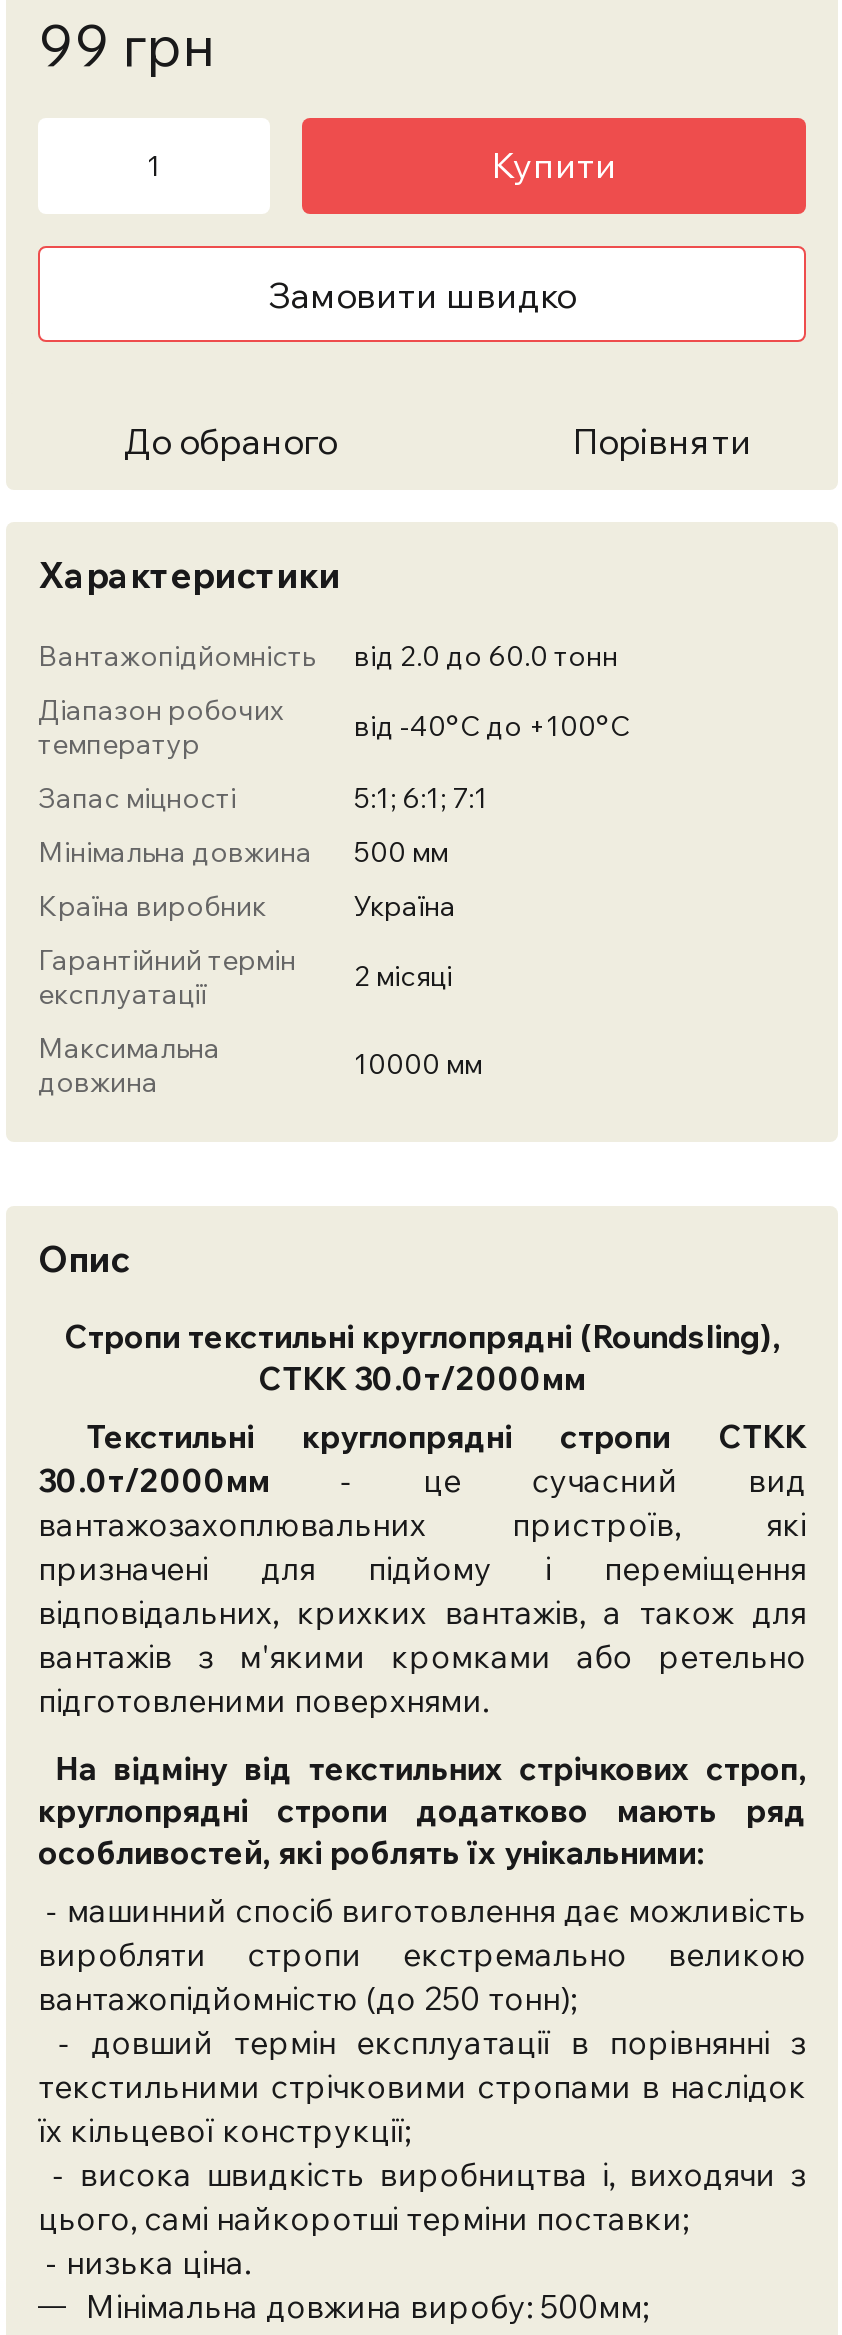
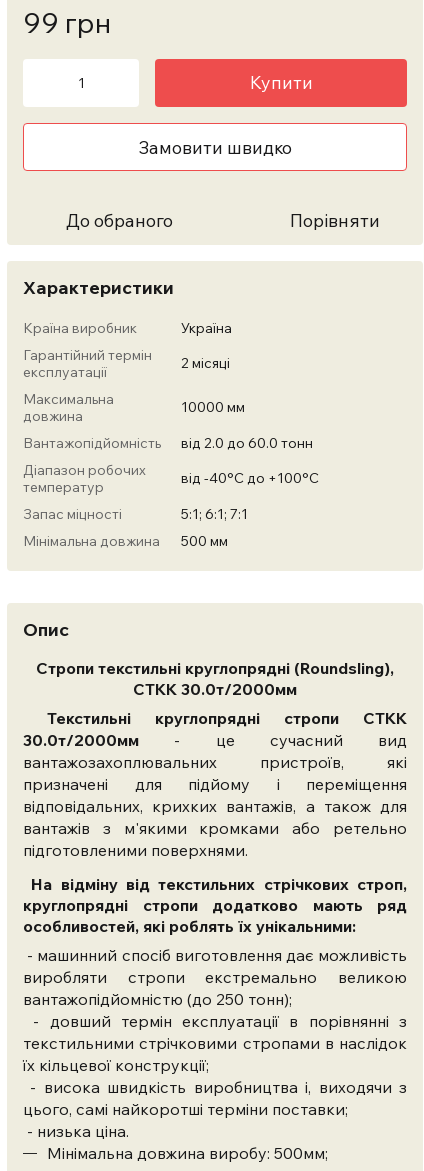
moved [38,638,630,870] -> [23,434,319,550]: Вантажопідйомність | від 2.0 до 60.0 тонн | Діапазон робочих | ... | Мінімальна довжина | 500 мм
moved [38,888,482,1100] -> [23,319,245,425]: Країна виробник | Україна | Гарантійний термін | експлуатації | 2 місяці | Максимальна | довжина | 10000 мм

